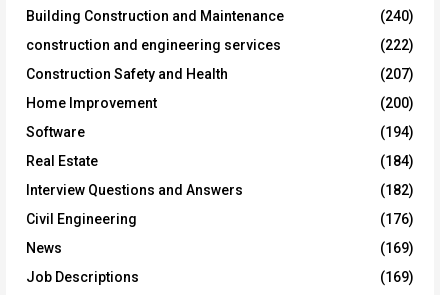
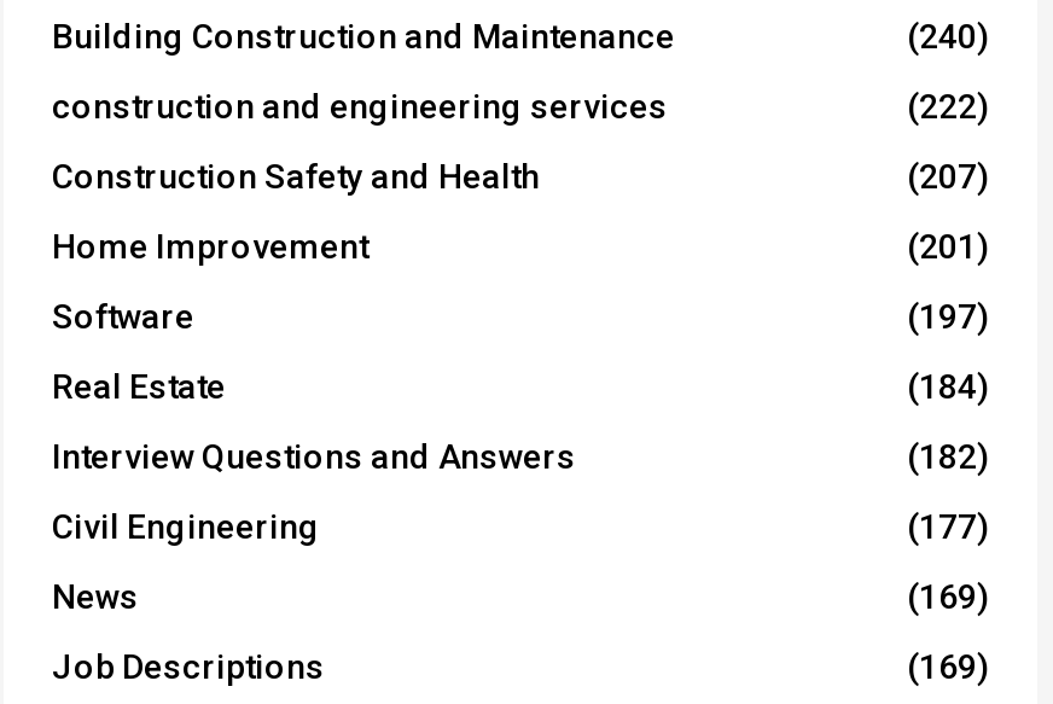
[380,95,414,111] (200) -> [907,228,989,266] (201)
[380,124,414,140] (194) -> [907,298,989,336] (197)
[380,211,414,227] (176) -> [907,508,989,547] (177)

